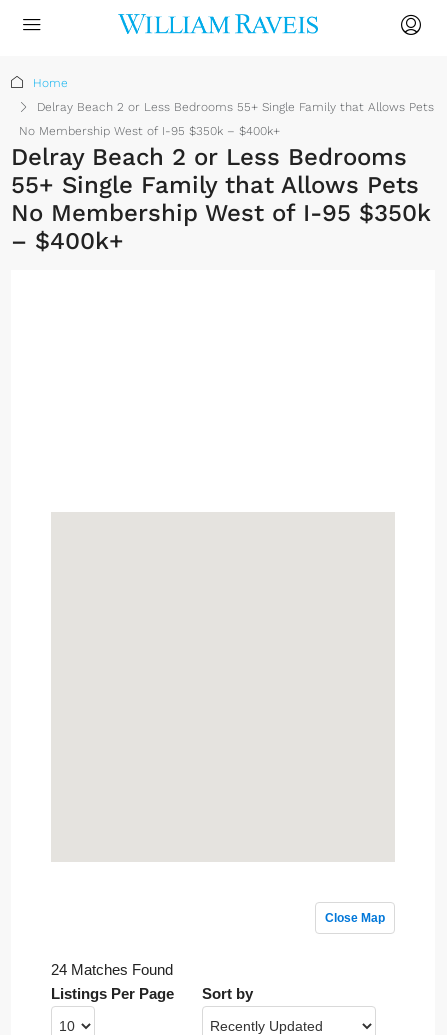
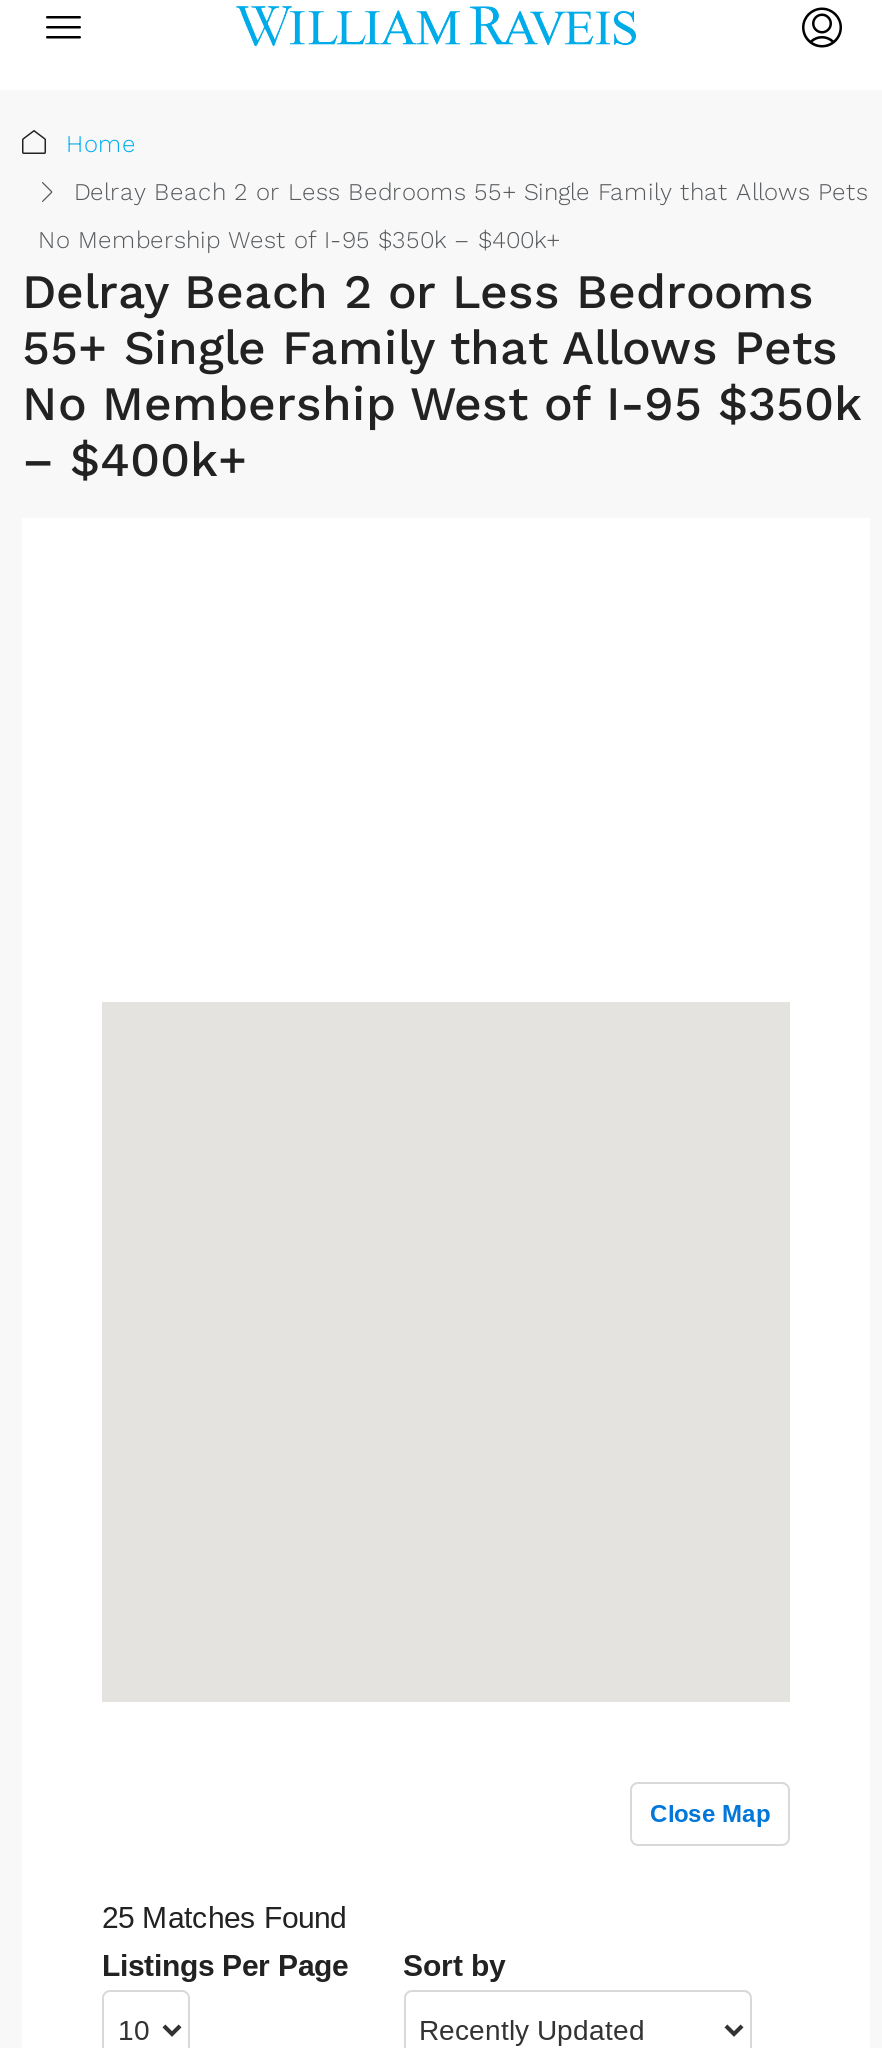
[51,961,173,978] 24 Matches Found -> [102,1900,346,1934] 25 Matches Found

